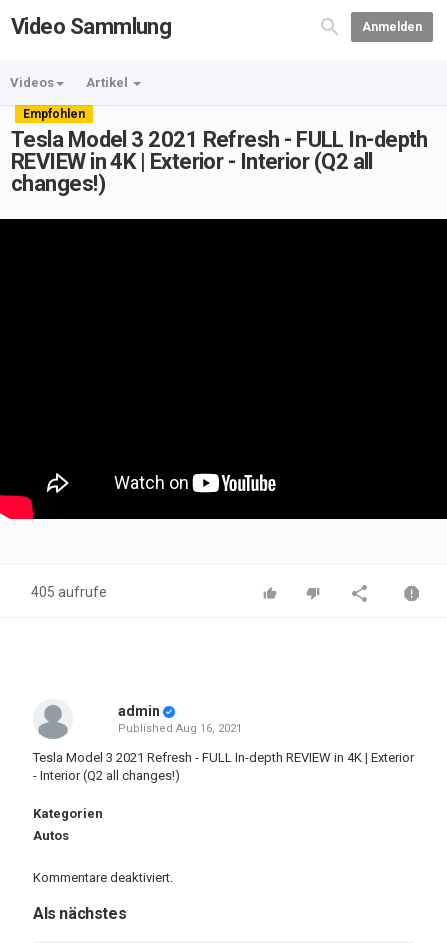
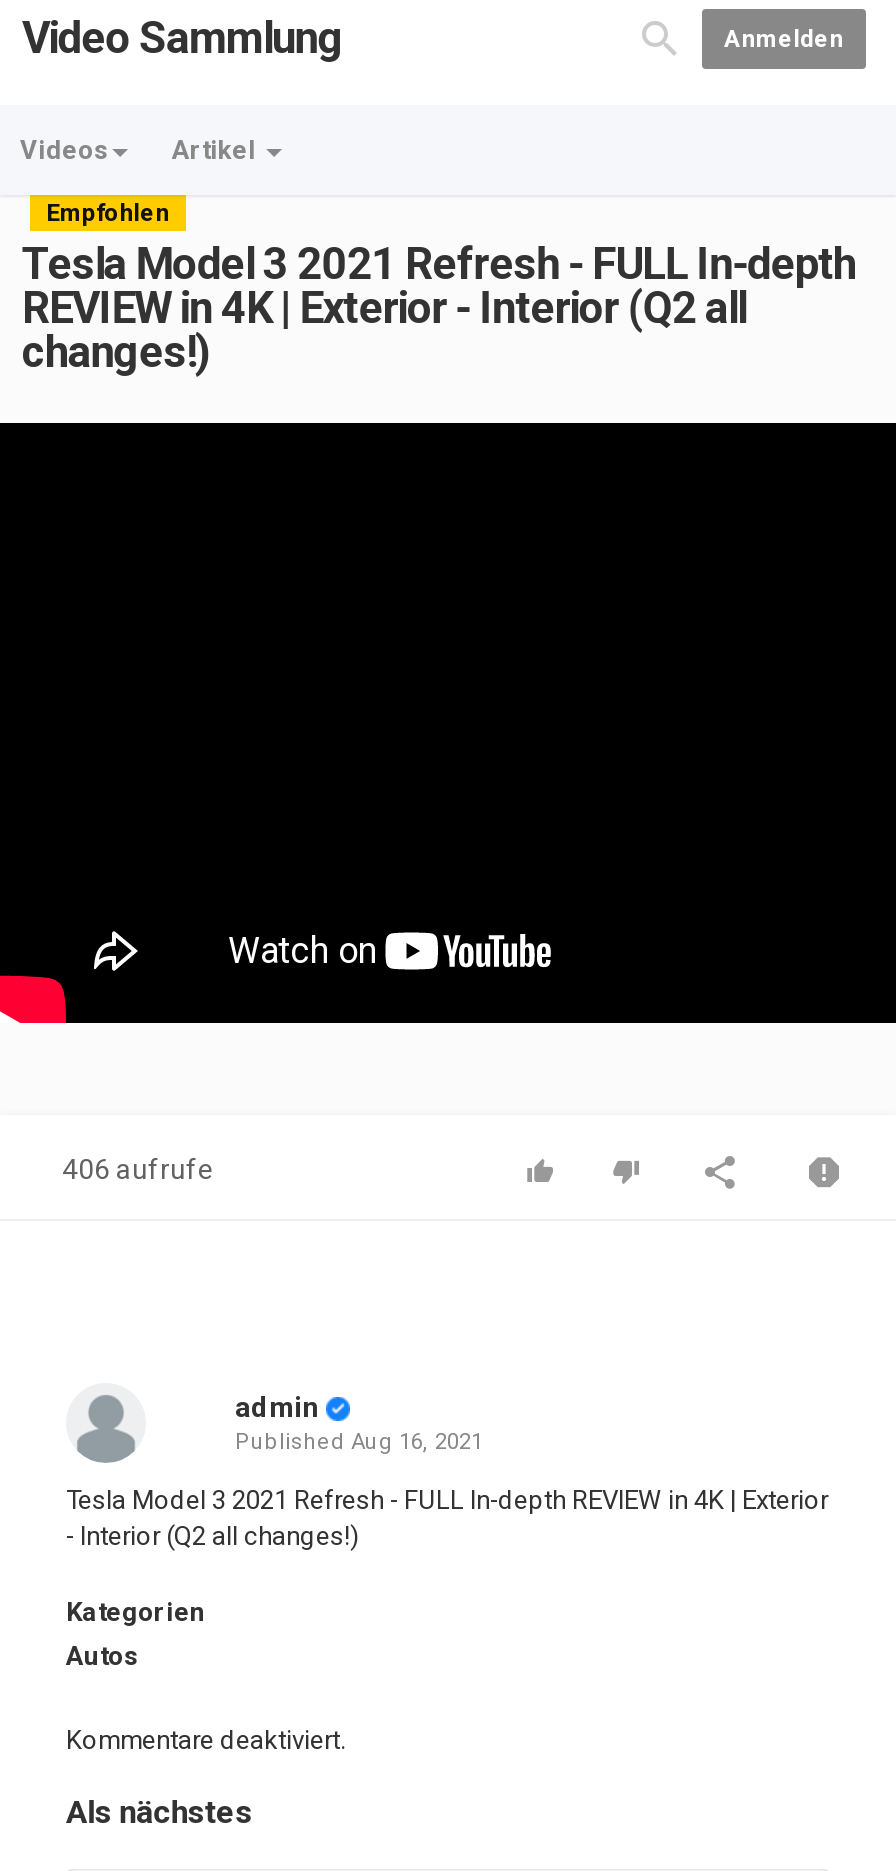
[31,584,107,600] 405 aufrufe -> [62,1153,214,1185] 406 aufrufe

